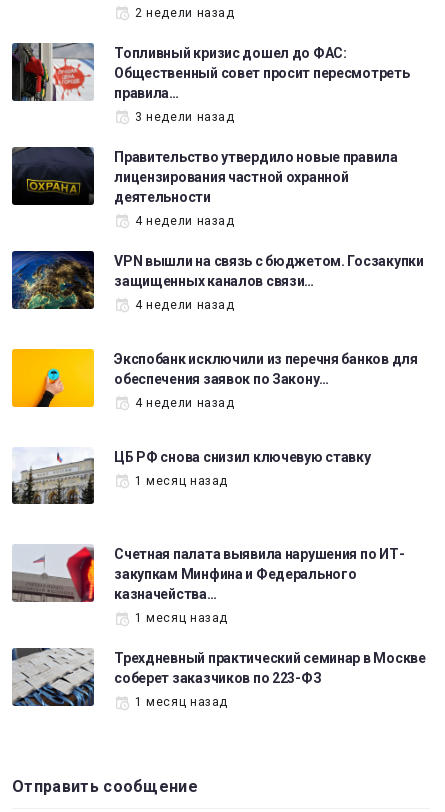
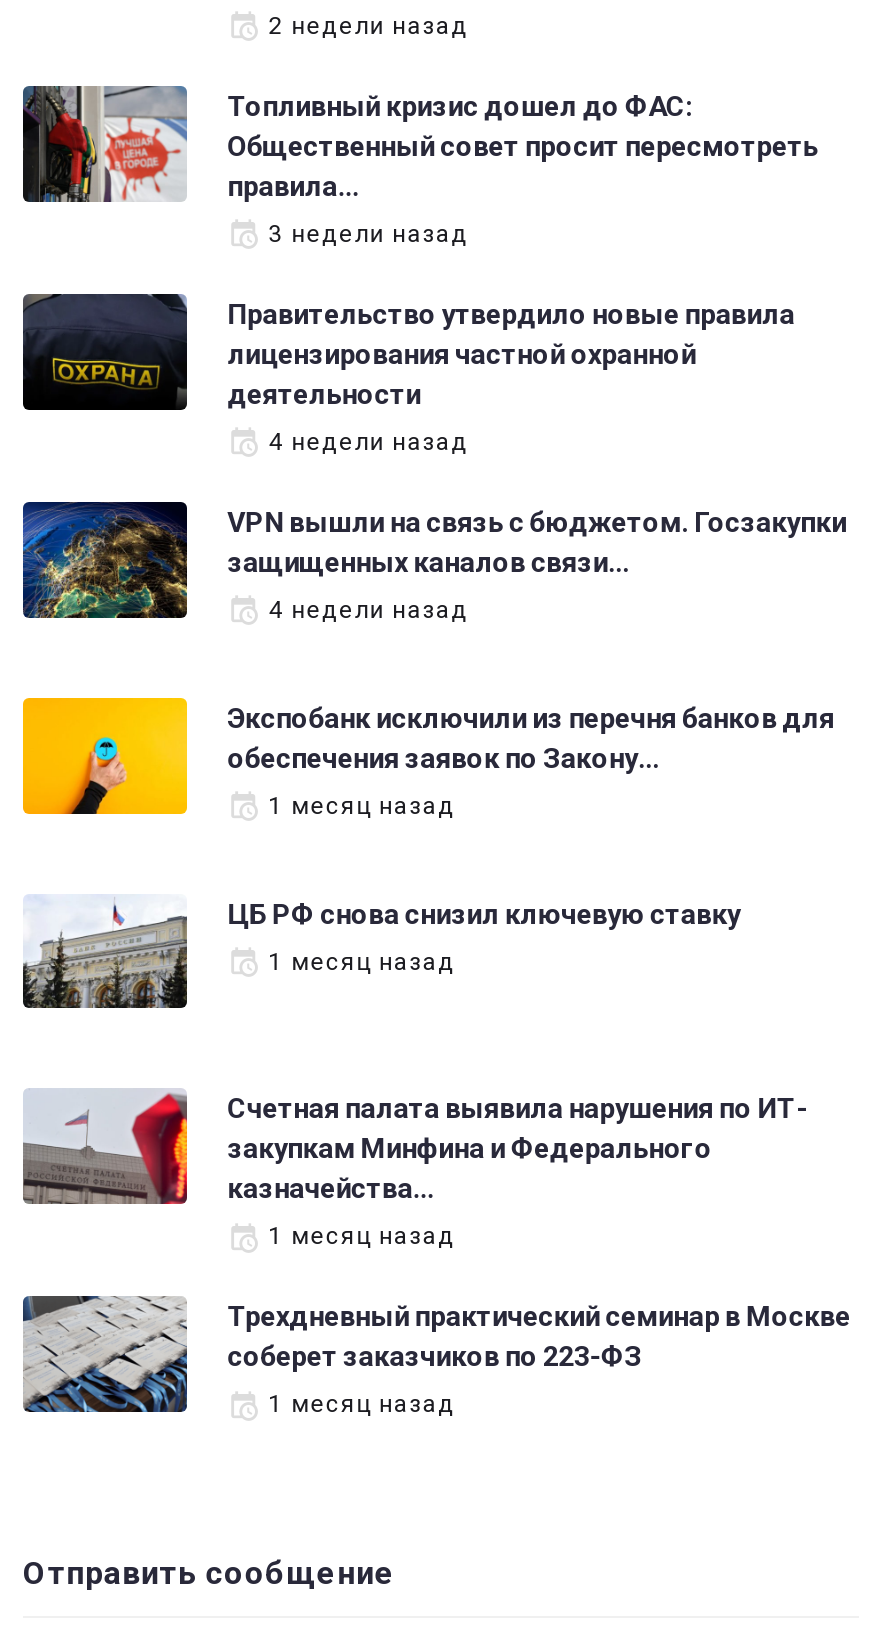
[135,396,235,410] 4 недели назад -> [269,792,455,820] 1 месяц назад

